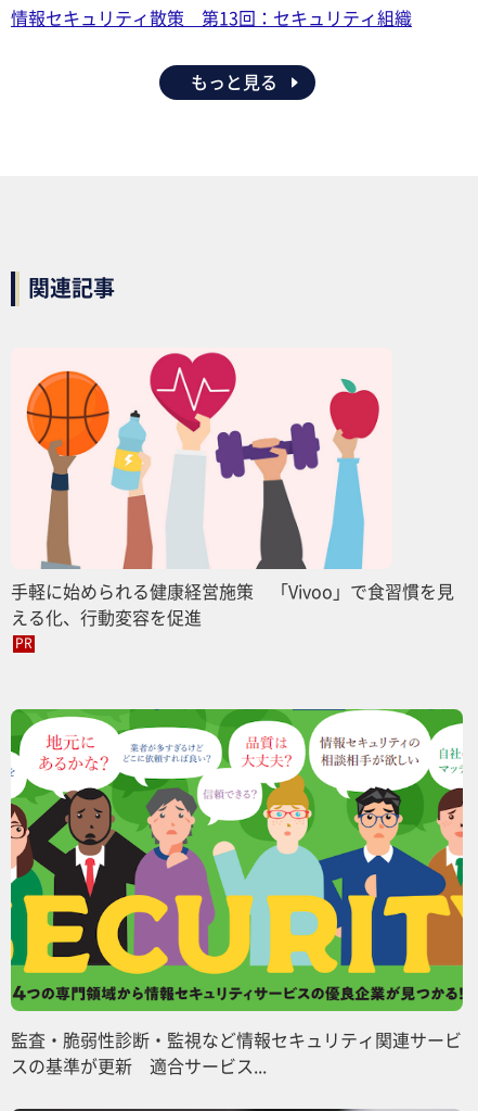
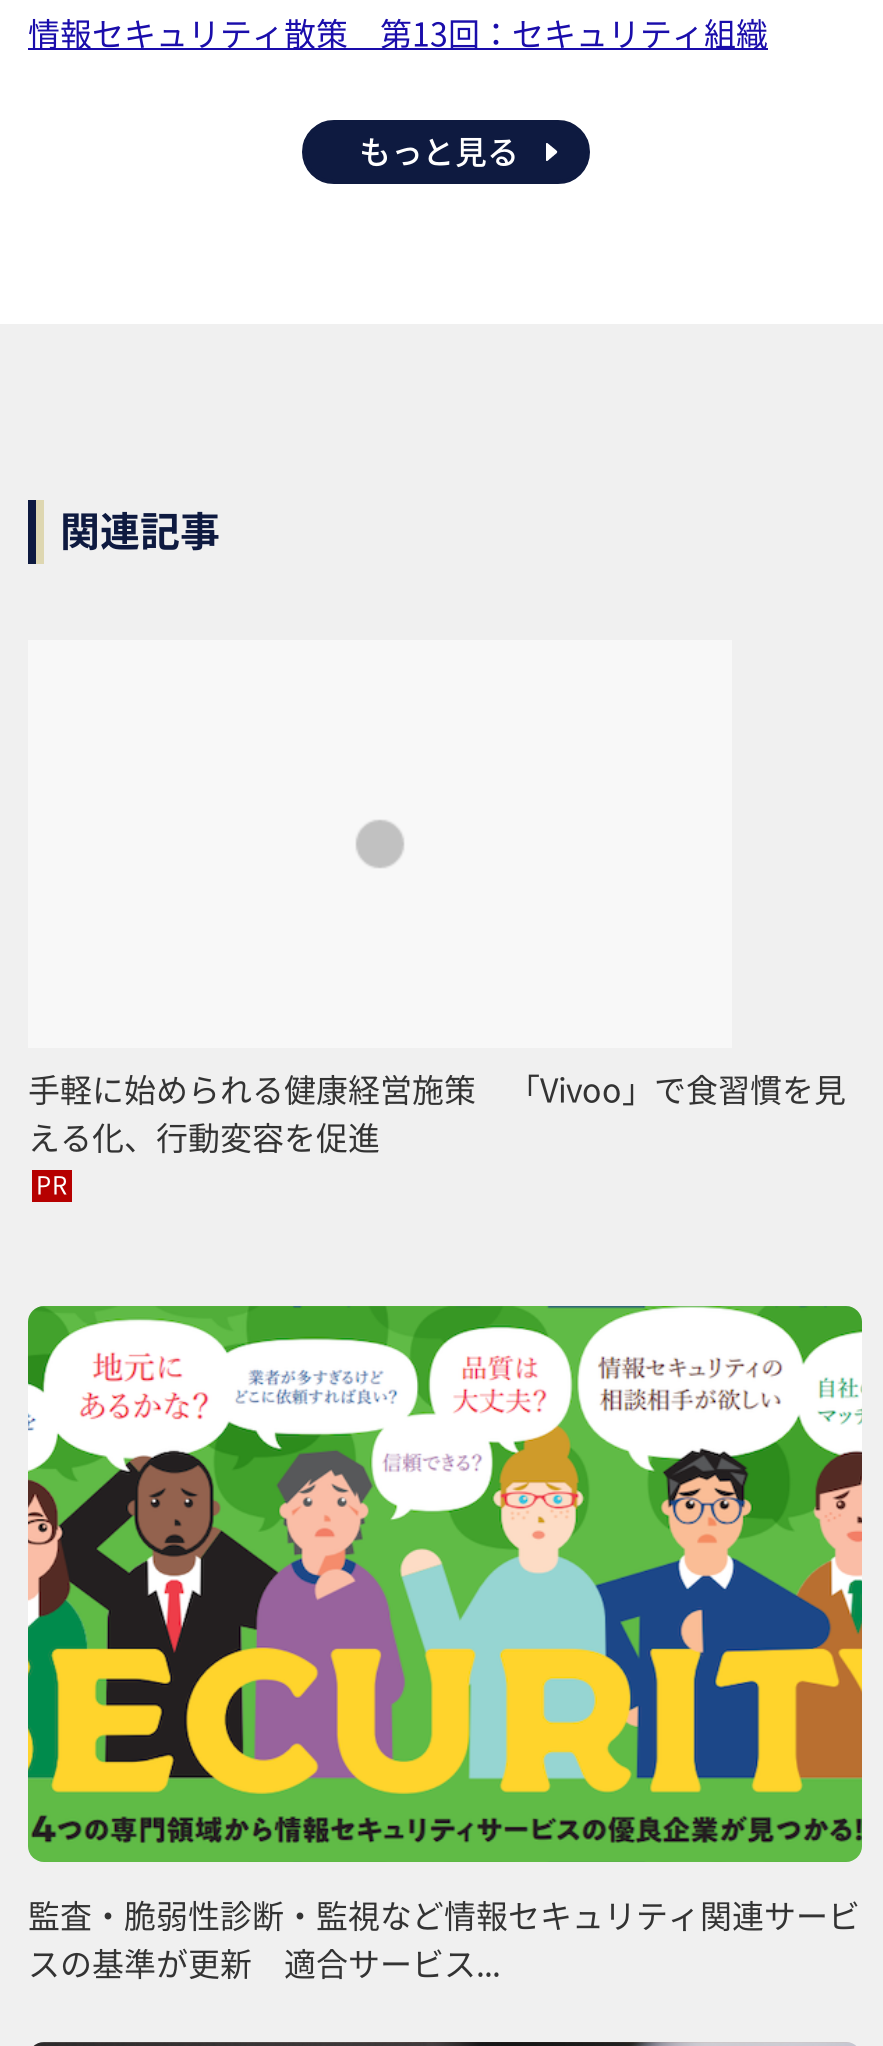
[25,351,380,570] [image] -> none

